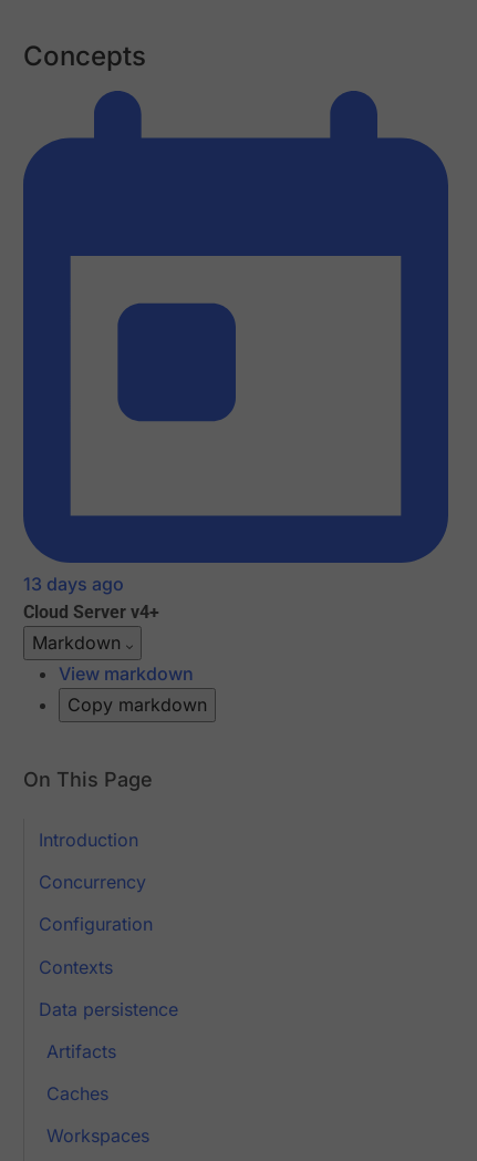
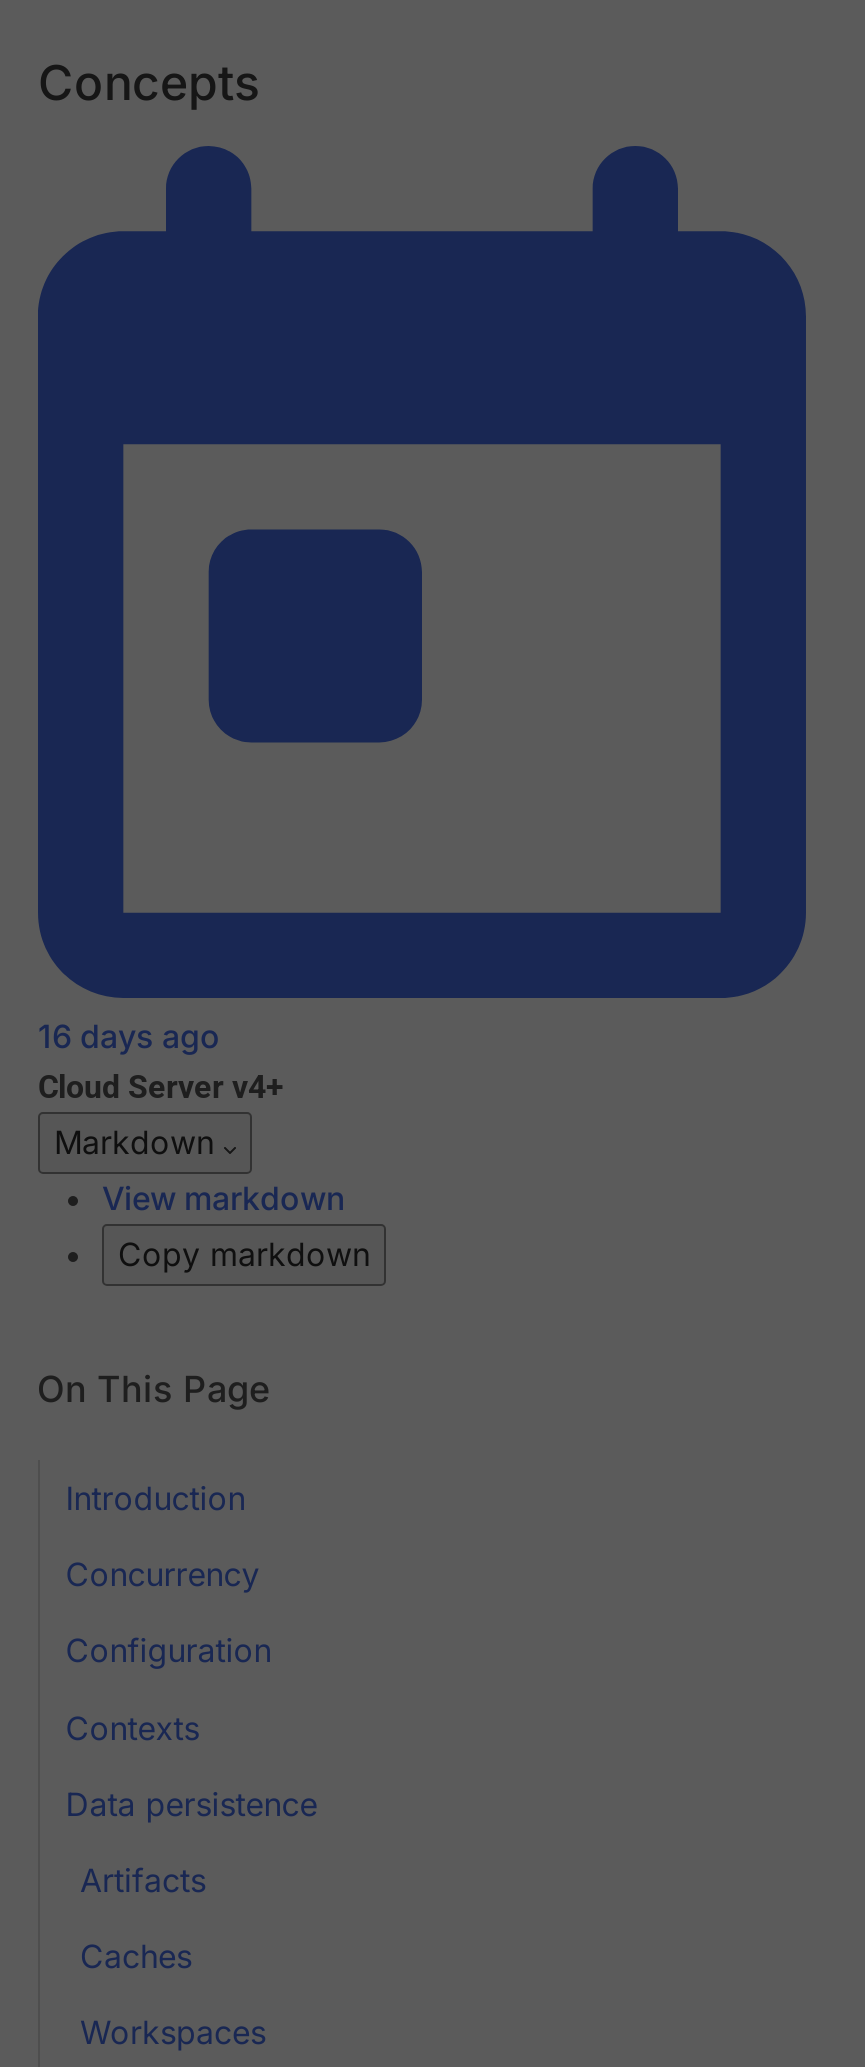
[23,573,124,595] 13 days ago -> [38,1017,220,1057] 16 days ago

